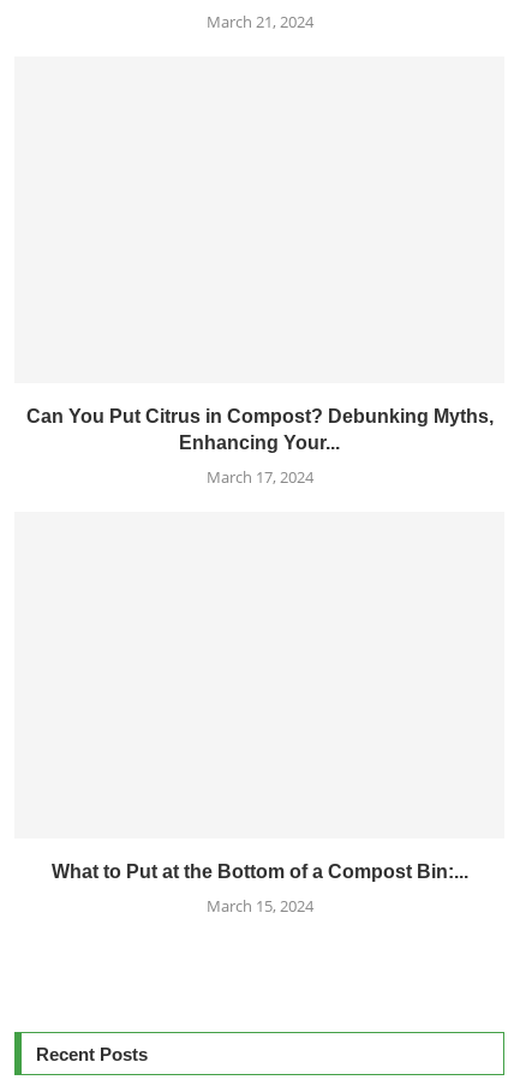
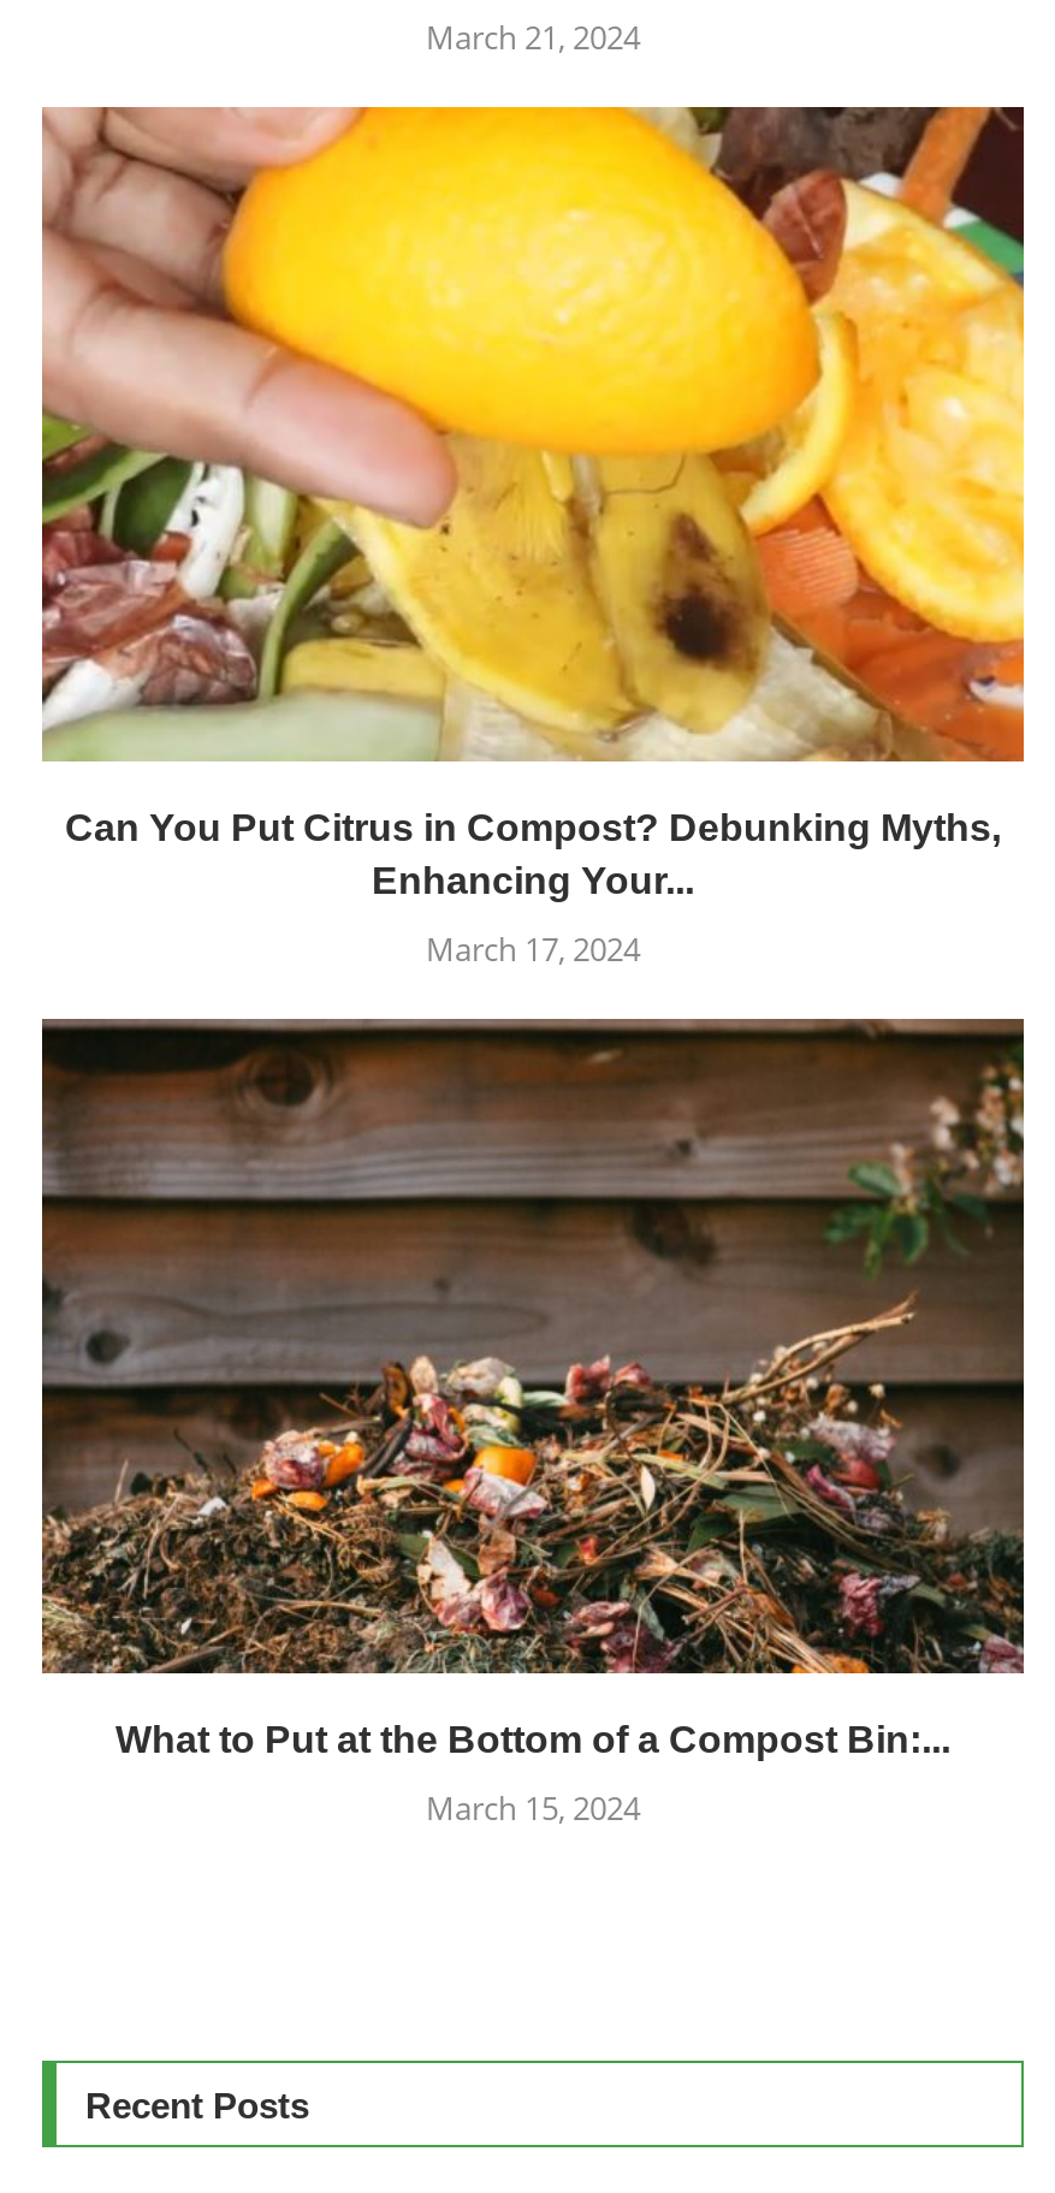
none -> [40,105,1026,764] [image]
none -> [40,1017,1026,1676] [image]

